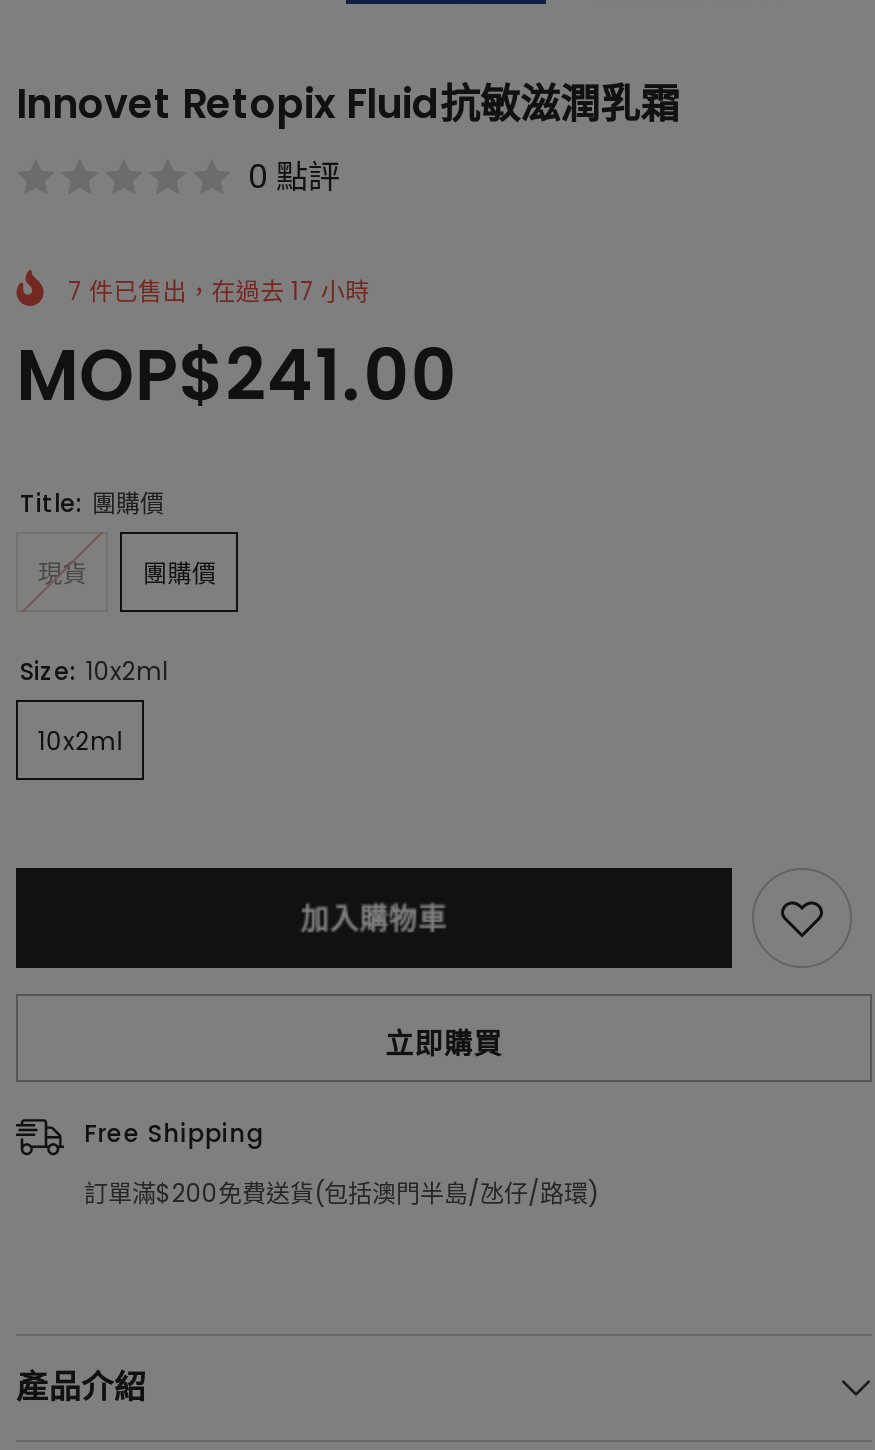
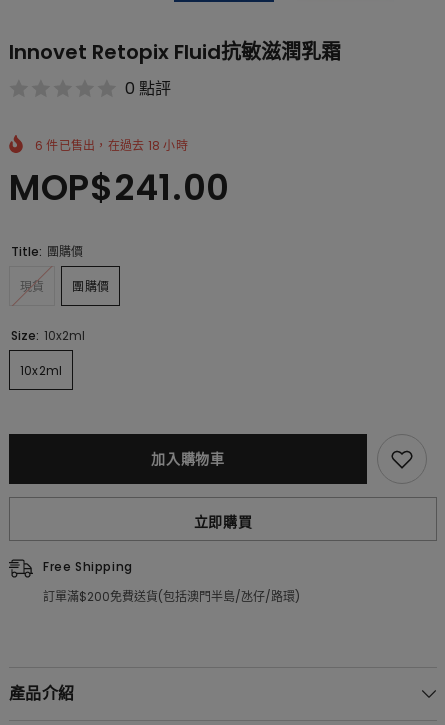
[68,274,370,308] 7件已售出，在過去17小時 -> [35,137,188,154] 6件已售出，在過去18小時

